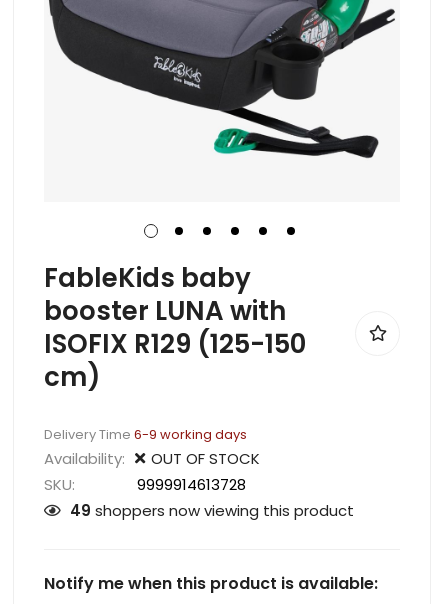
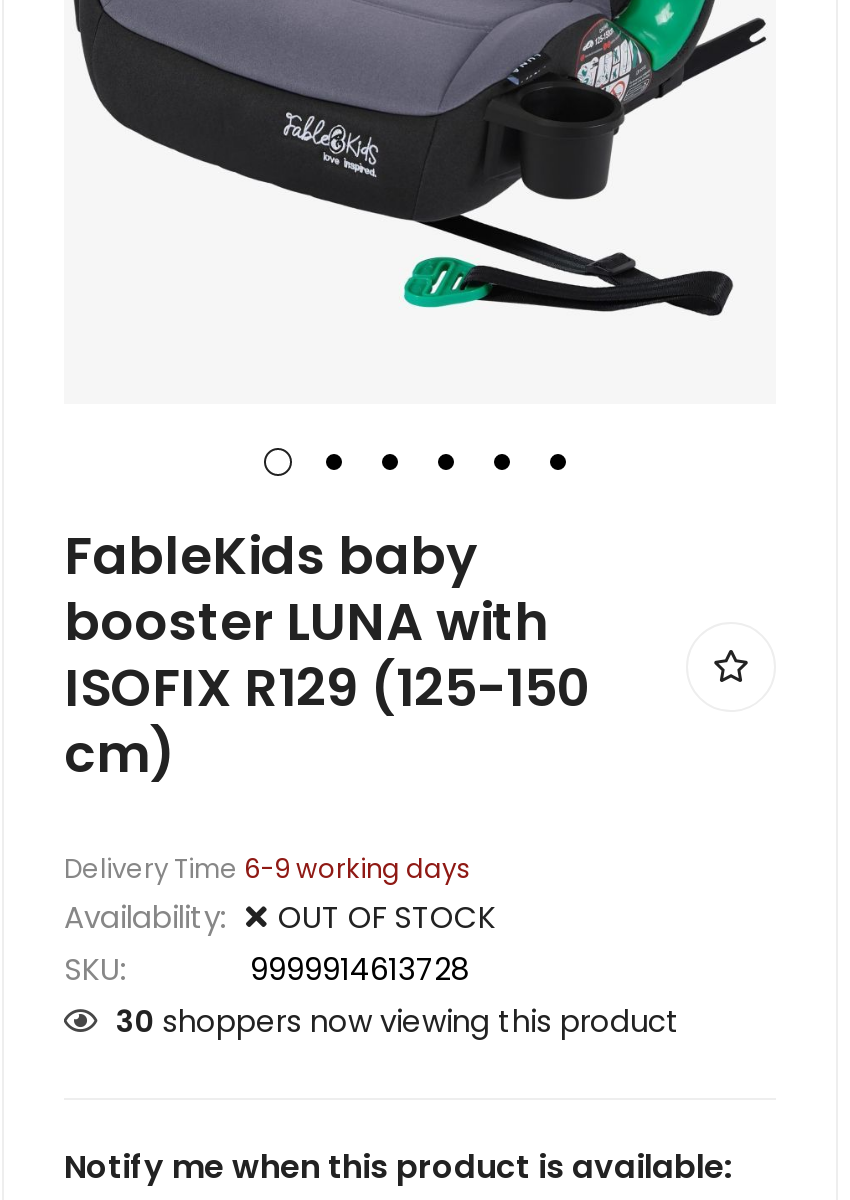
[70,500,354,521] 49 shoppers now viewing this product -> [116,1001,680,1043] 30 shoppers now viewing this product

